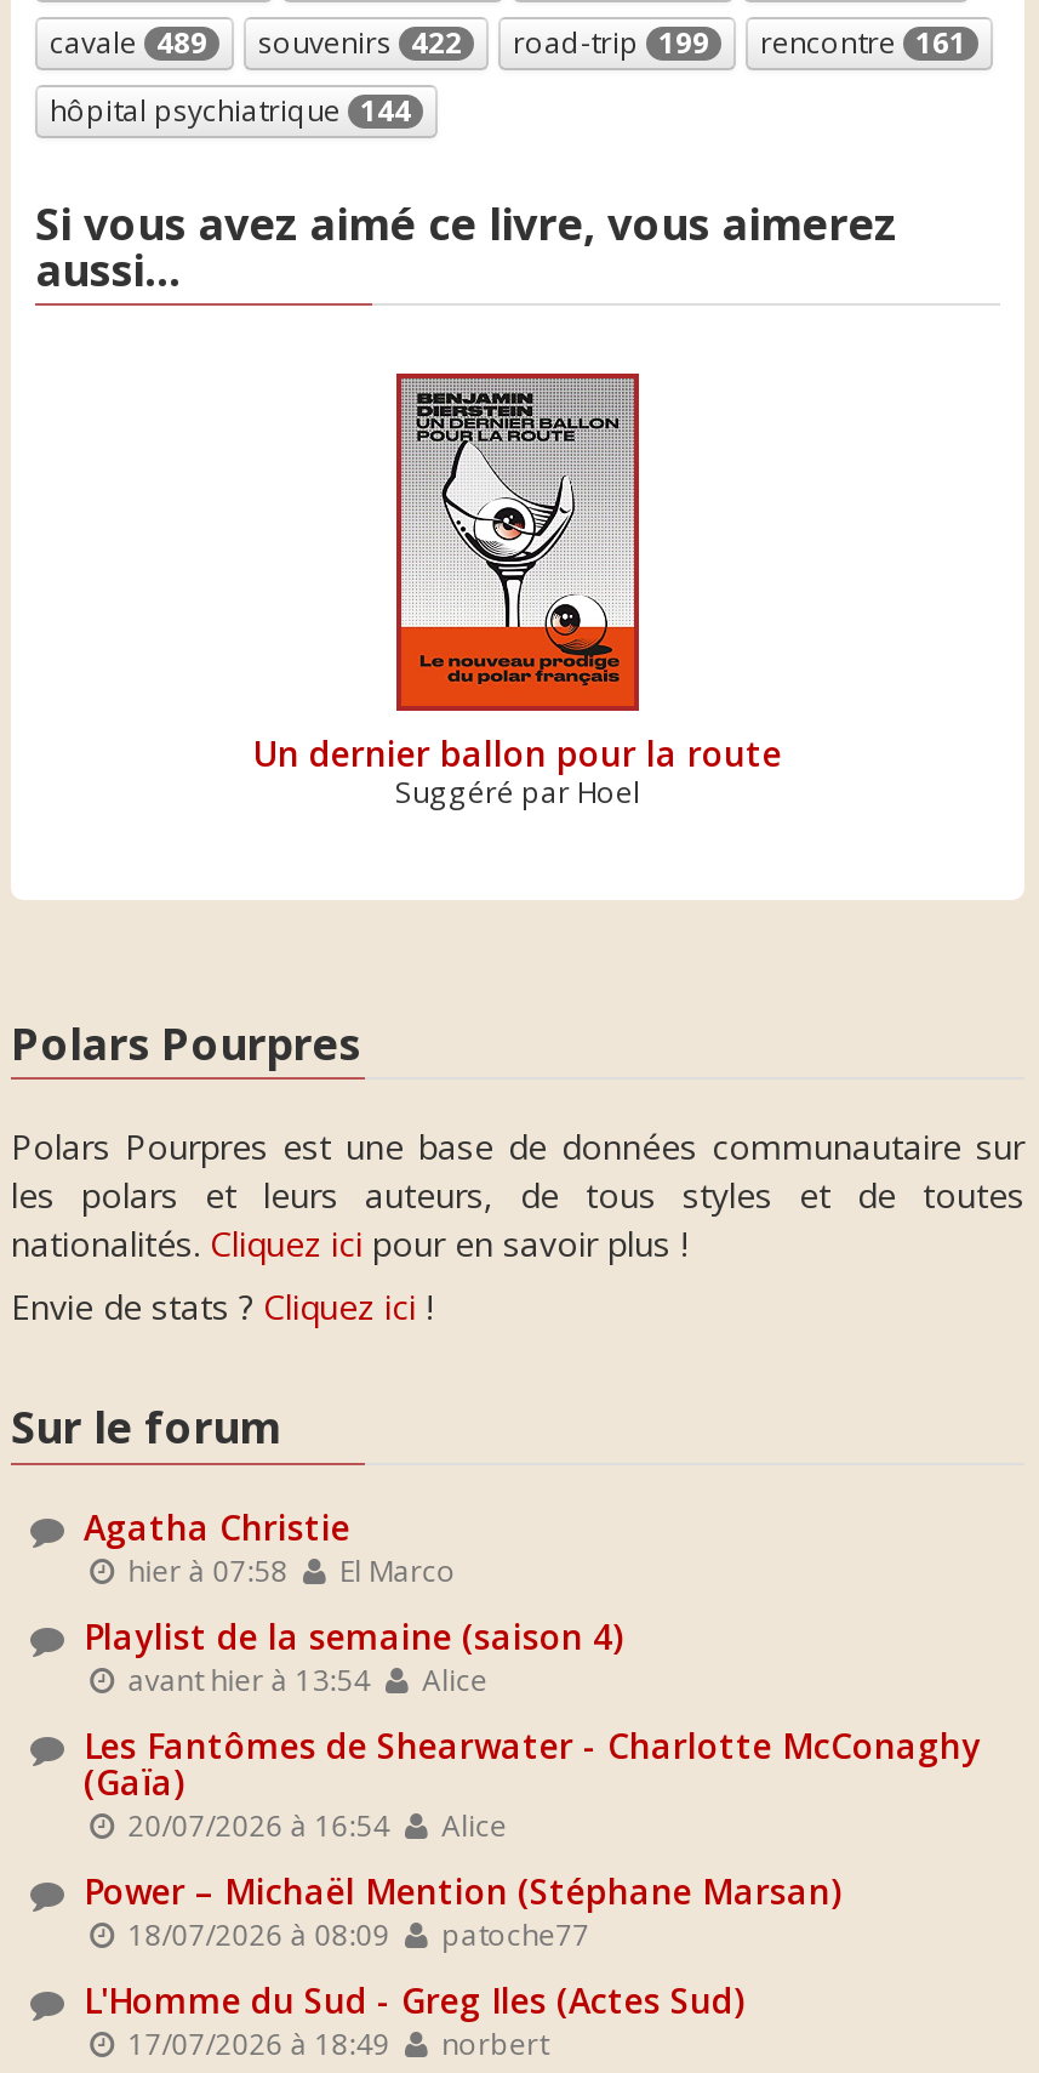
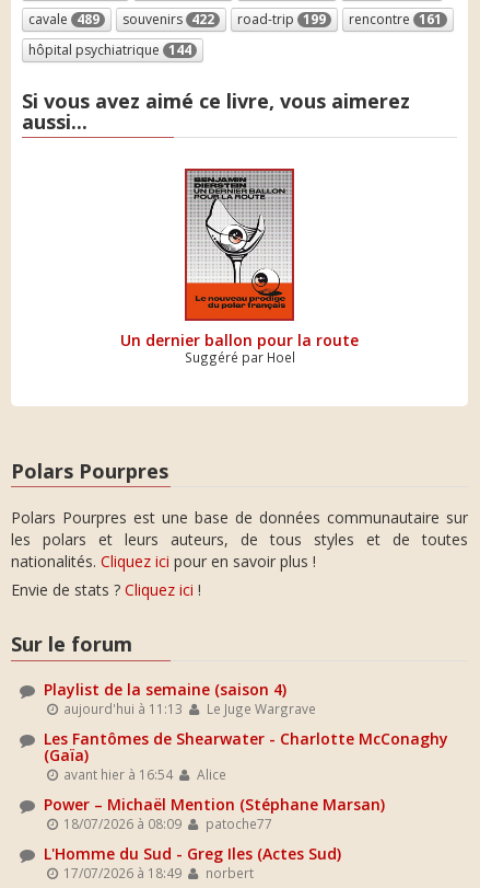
[84,1504,456,1589] Agatha Christie | hier à 07:58 | El Marco -> none
[121,1659,488,1698] avant hier à 13:54 | Alice -> [60,700,316,717] aujourd'hui à 11:13 | Le Juge Wargrave
[121,1805,507,1844] 20/07/2026 à 16:54 Alice -> [60,765,226,783] avant hier à 16:54 Alice

